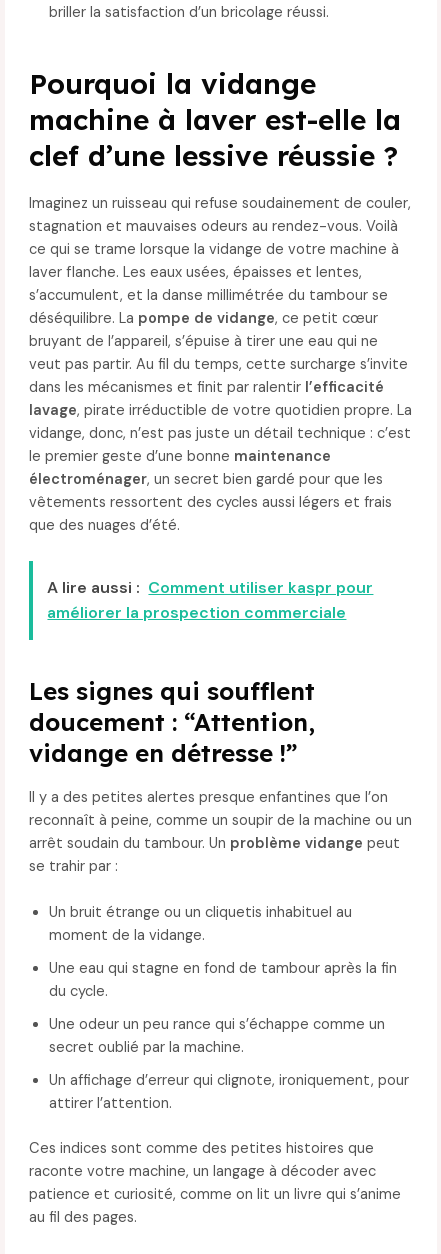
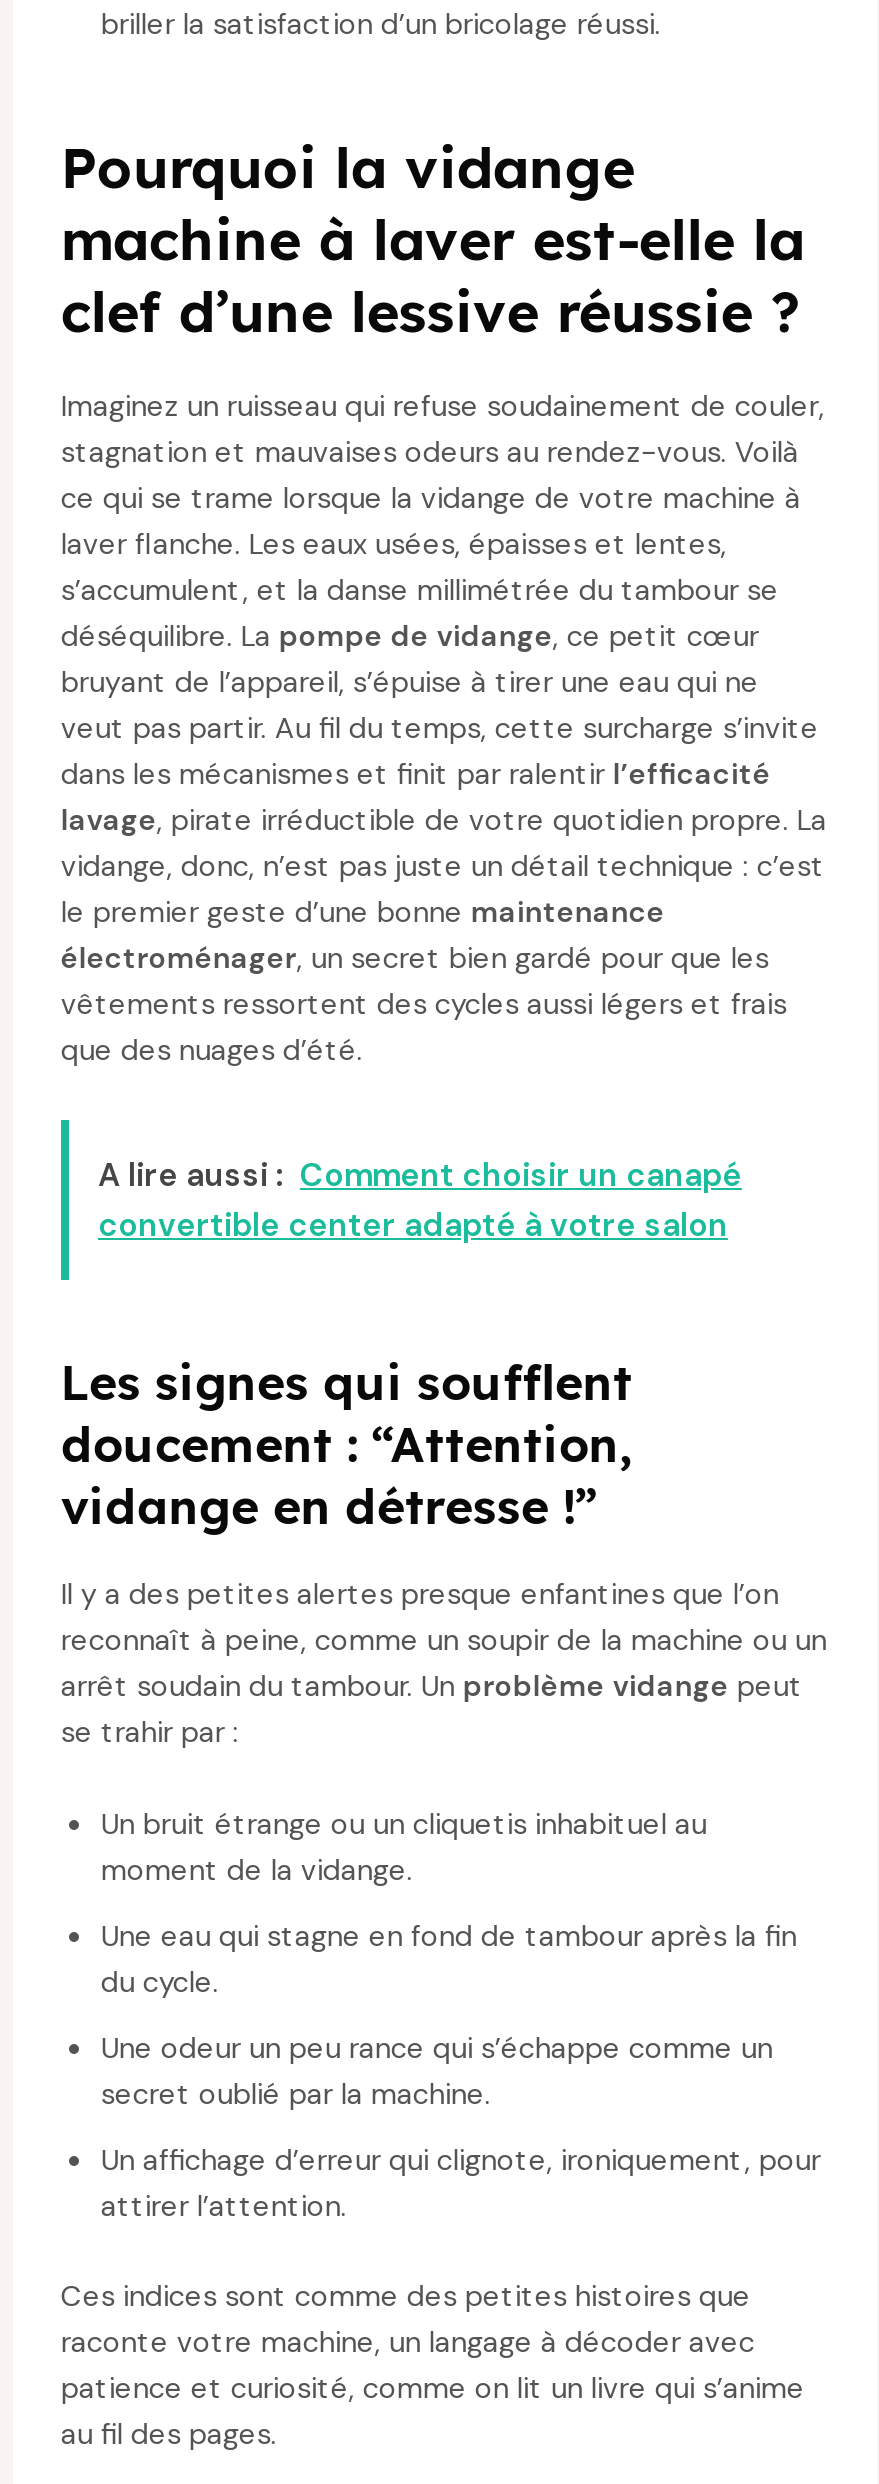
[47,577,373,623] A lire aussi : Comment utiliser kaspr pour | améliorer la prospection commerciale -> [98,1154,742,1246] A lire aussi : Comment choisir un canapé | convertible center adapté à votre salon

